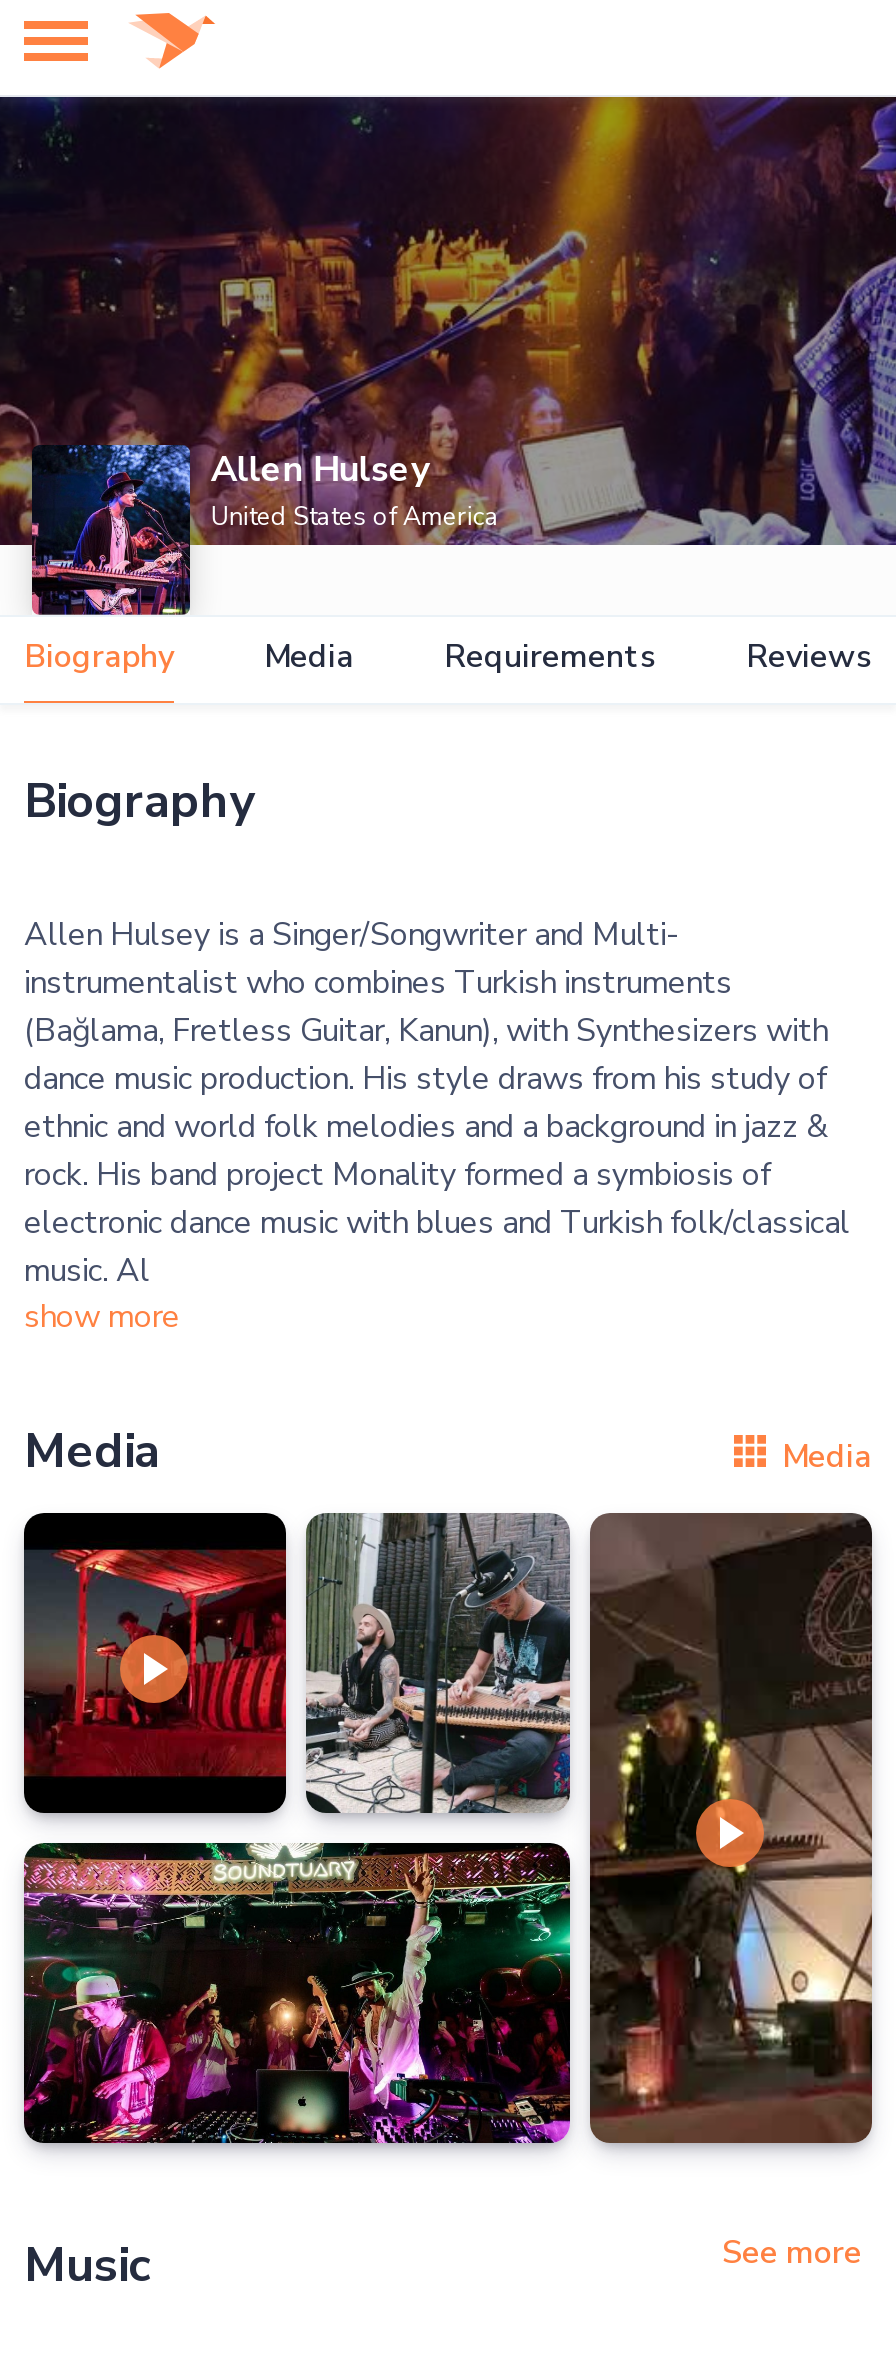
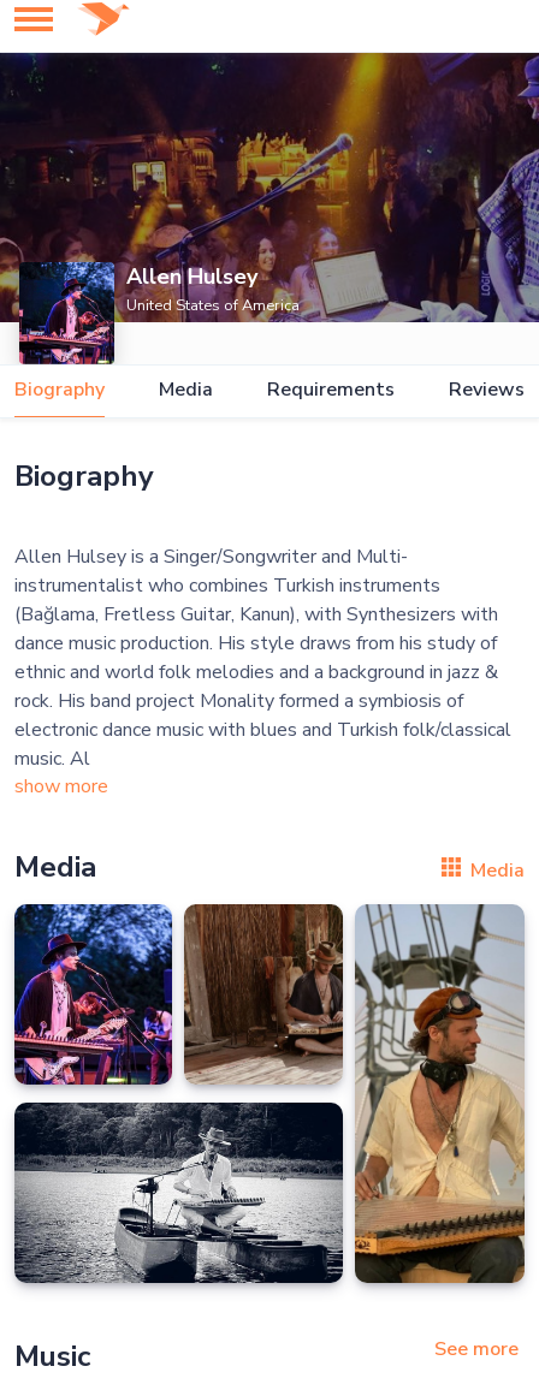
[22,1511,288,1815] [image] -> [13,903,173,1086] [image]
[306,1513,572,1815] [image] -> [183,903,344,1085] [image]
[588,1513,874,2143] [image] -> [354,904,526,1283] [image]
[22,1843,572,2145] [image] -> [13,1101,344,1284] [image]

